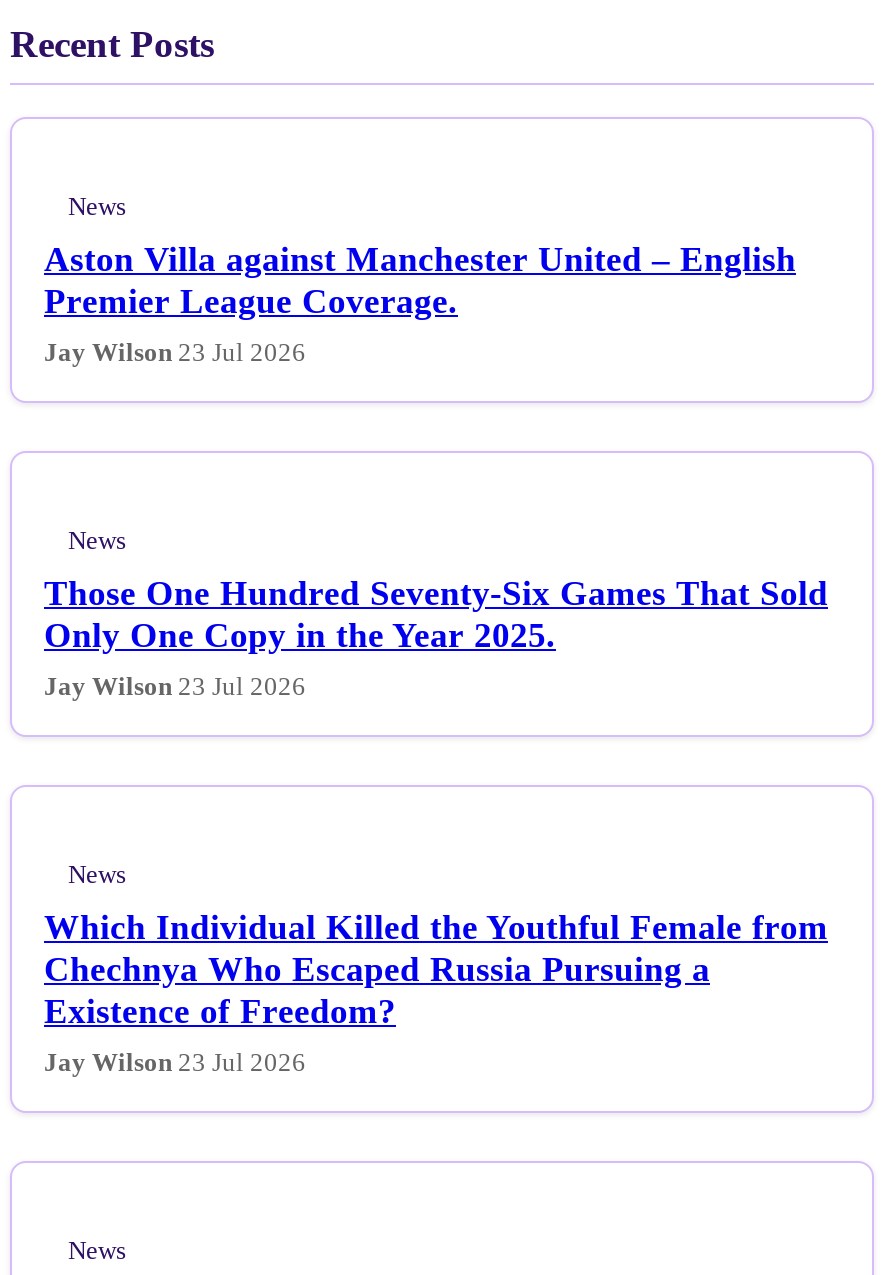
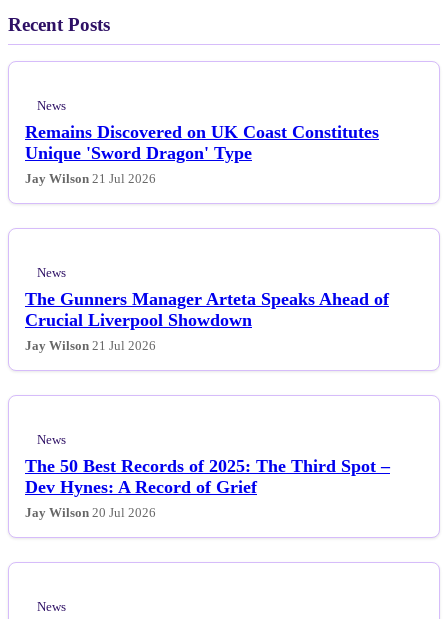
[44,239,796,367] Aston Villa against Manchester United – English | Premier League Coverage. | Jay Wilson 23 Jul 2026 -> [25,122,379,186] Remains Discovered on UK Coast Constitutes | Unique 'Sword Dragon' Type | Jay Wilson 21 Jul 2026
[44,573,828,701] Those One Hundred Seventy-Six Games That Sold | Only One Copy in the Year 2025. | Jay Wilson 23 Jul 2026 -> [25,289,389,353] The Gunners Manager Arteta Speaks Ahead of | Crucial Liverpool Showdown | Jay Wilson 21 Jul 2026
[44,907,828,1077] Which Individual Killed the Youthful Female from | Chechnya Who Escaped Russia Pursuing a | Existence of Freedom? | Jay Wilson 23 Jul 2026 -> [25,456,390,520] The 50 Best Records of 2025: The Third Spot – | Dev Hynes: A Record of Grief | Jay Wilson 20 Jul 2026

